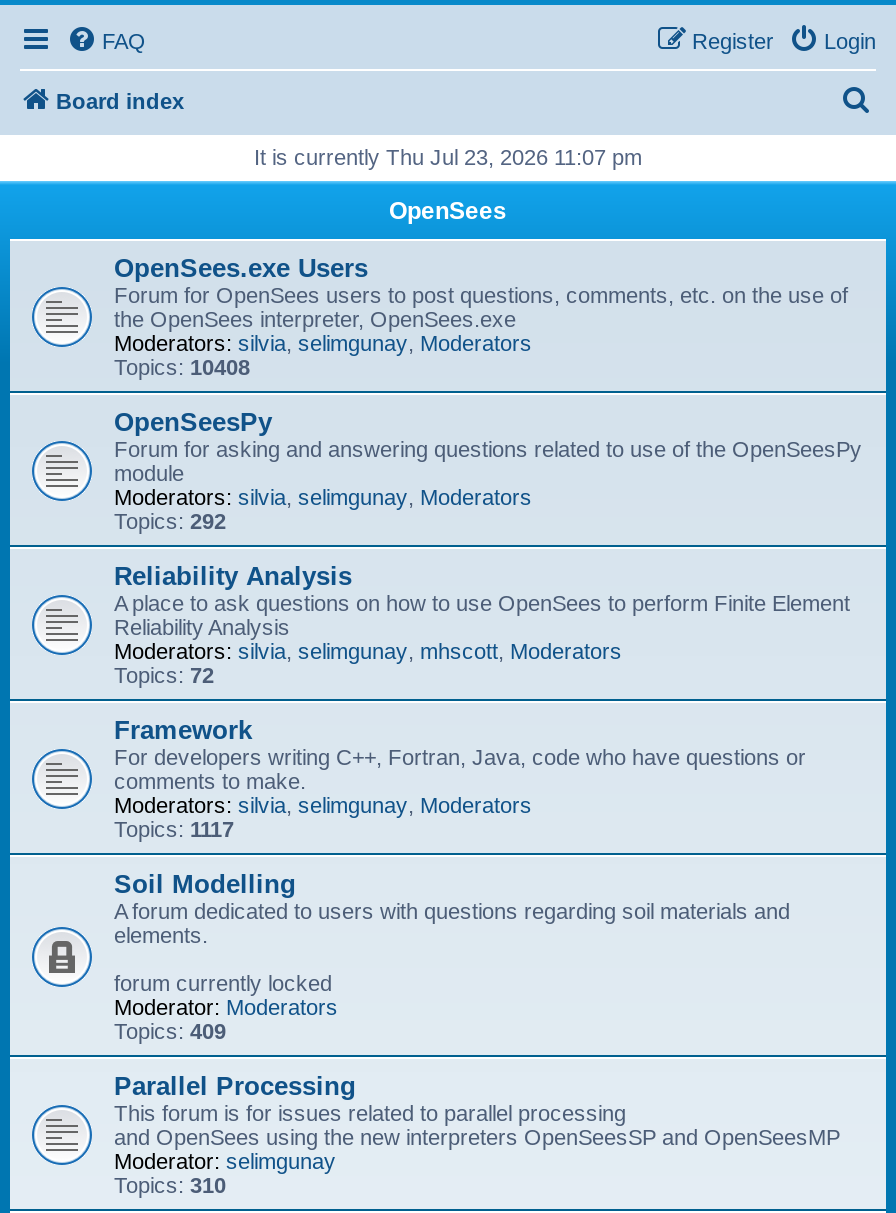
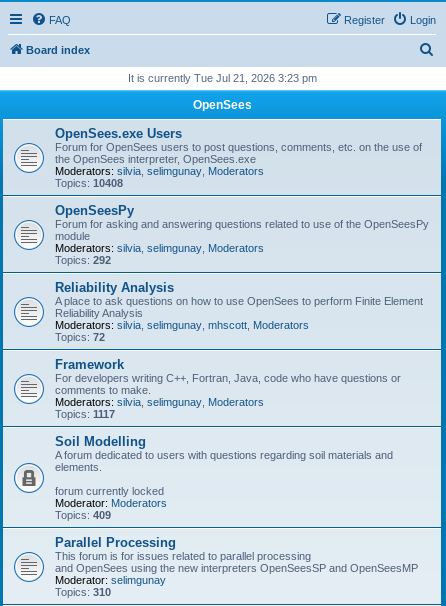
[254,145,642,169] It is currently Thu Jul 23, 2026 11:07 pm -> [127,72,316,84] It is currently Tue Jul 21, 2026 3:23 pm

